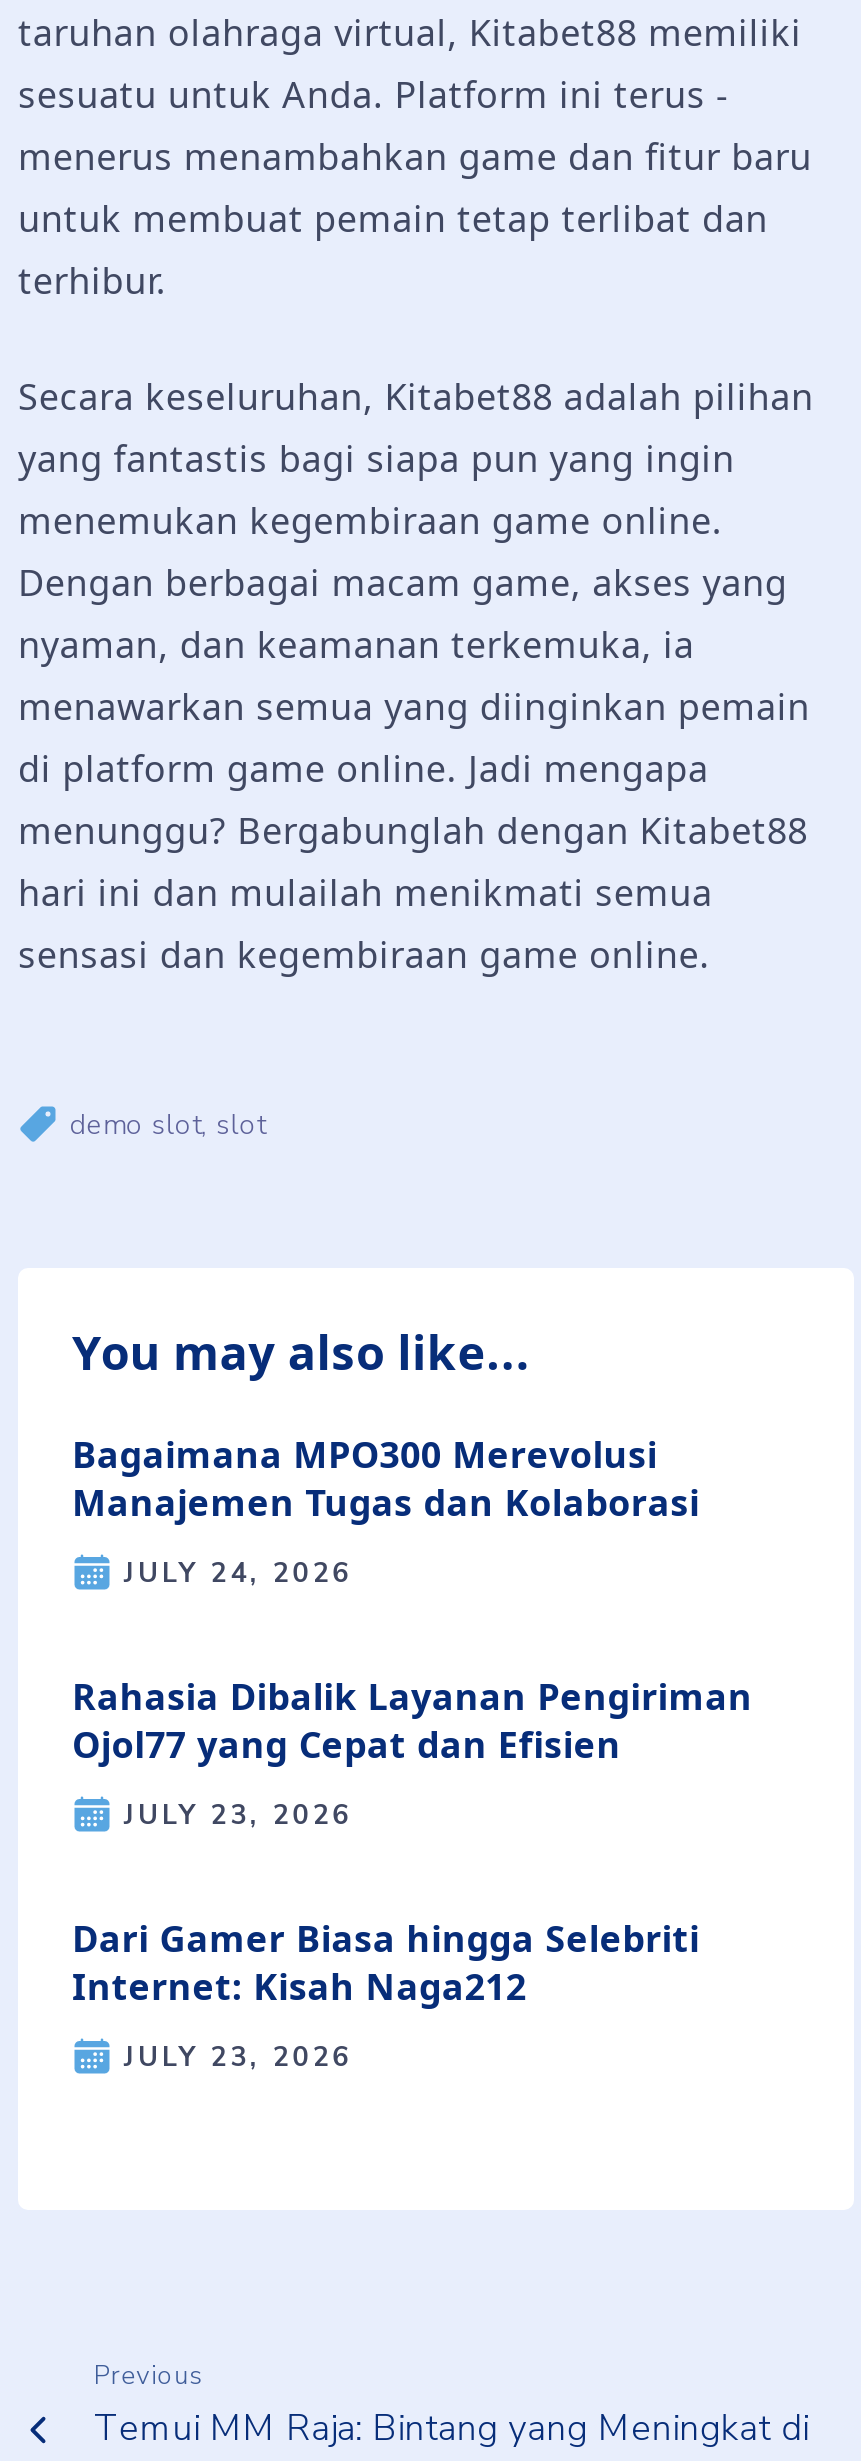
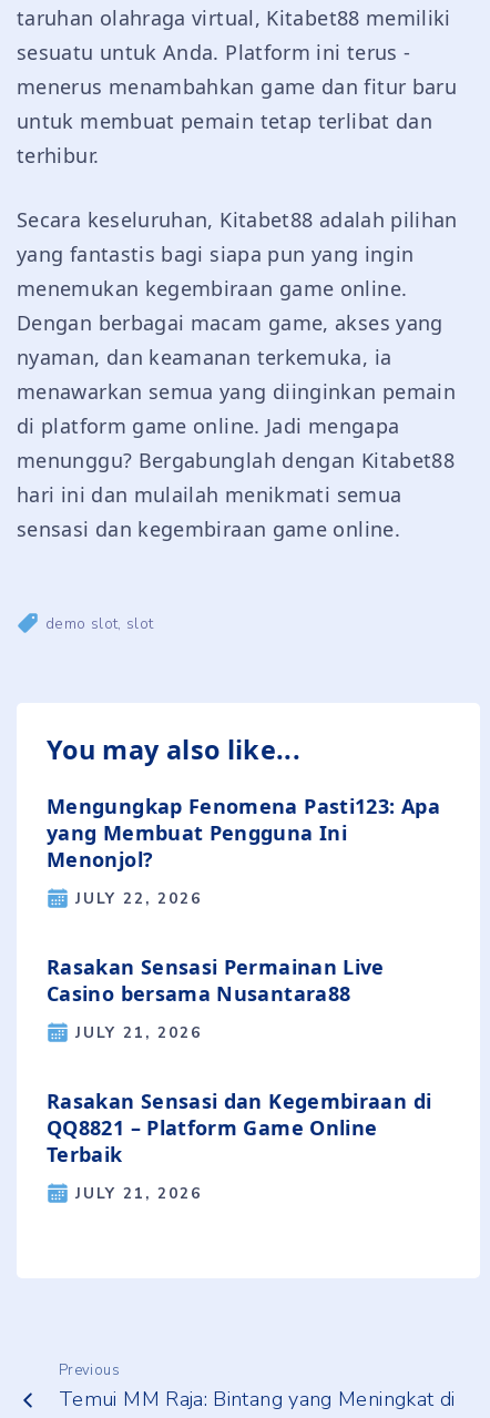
[72,1431,700,1527] Bagaimana MPO300 Merevolusi | Manajemen Tugas dan Kolaborasi -> [47,793,440,873] Mengungkap Fenomena Pasti123: Apa | yang Membuat Pengguna Ini | Menonjol?
[124,1553,353,1591] JULY 24, 2026 -> [75,888,202,909] JULY 22, 2026
[72,1673,752,1769] Rahasia Dibalik Layanan Pengiriman | Ojol77 yang Cepat dan Efisien -> [47,954,384,1007] Rasakan Sensasi Permainan Live | Casino bersama Nusantara88
[124,1795,353,1833] JULY 23, 2026 -> [75,1022,202,1043] JULY 21, 2026
[72,1915,700,2011] Dari Gamer Biasa hingga Selebriti | Internet: Kisah Naga212 -> [47,1088,431,1168] Rasakan Sensasi dan Kegembiraan di | QQ8821 – Platform Game Online | Terbaik
[124,2037,353,2075] JULY 23, 2026 -> [75,1183,202,1204] JULY 21, 2026

